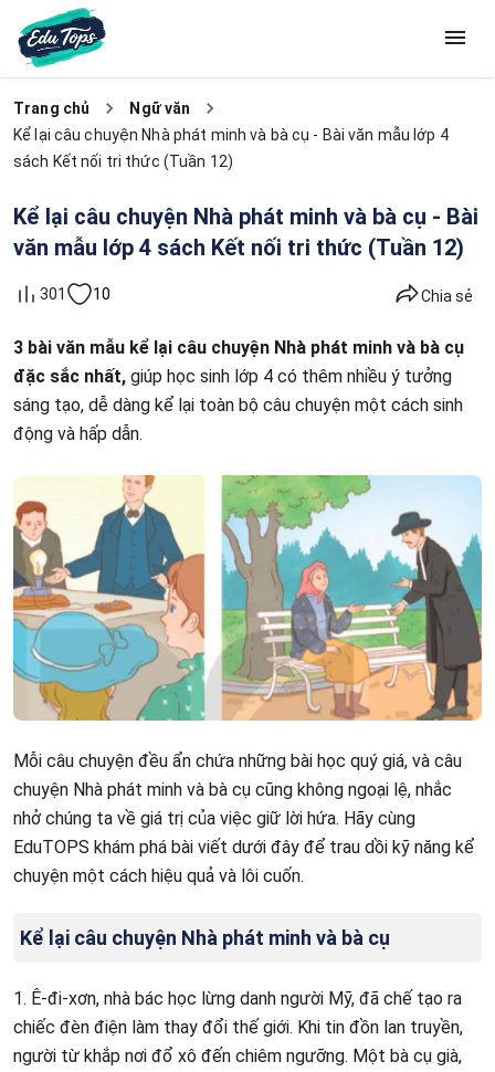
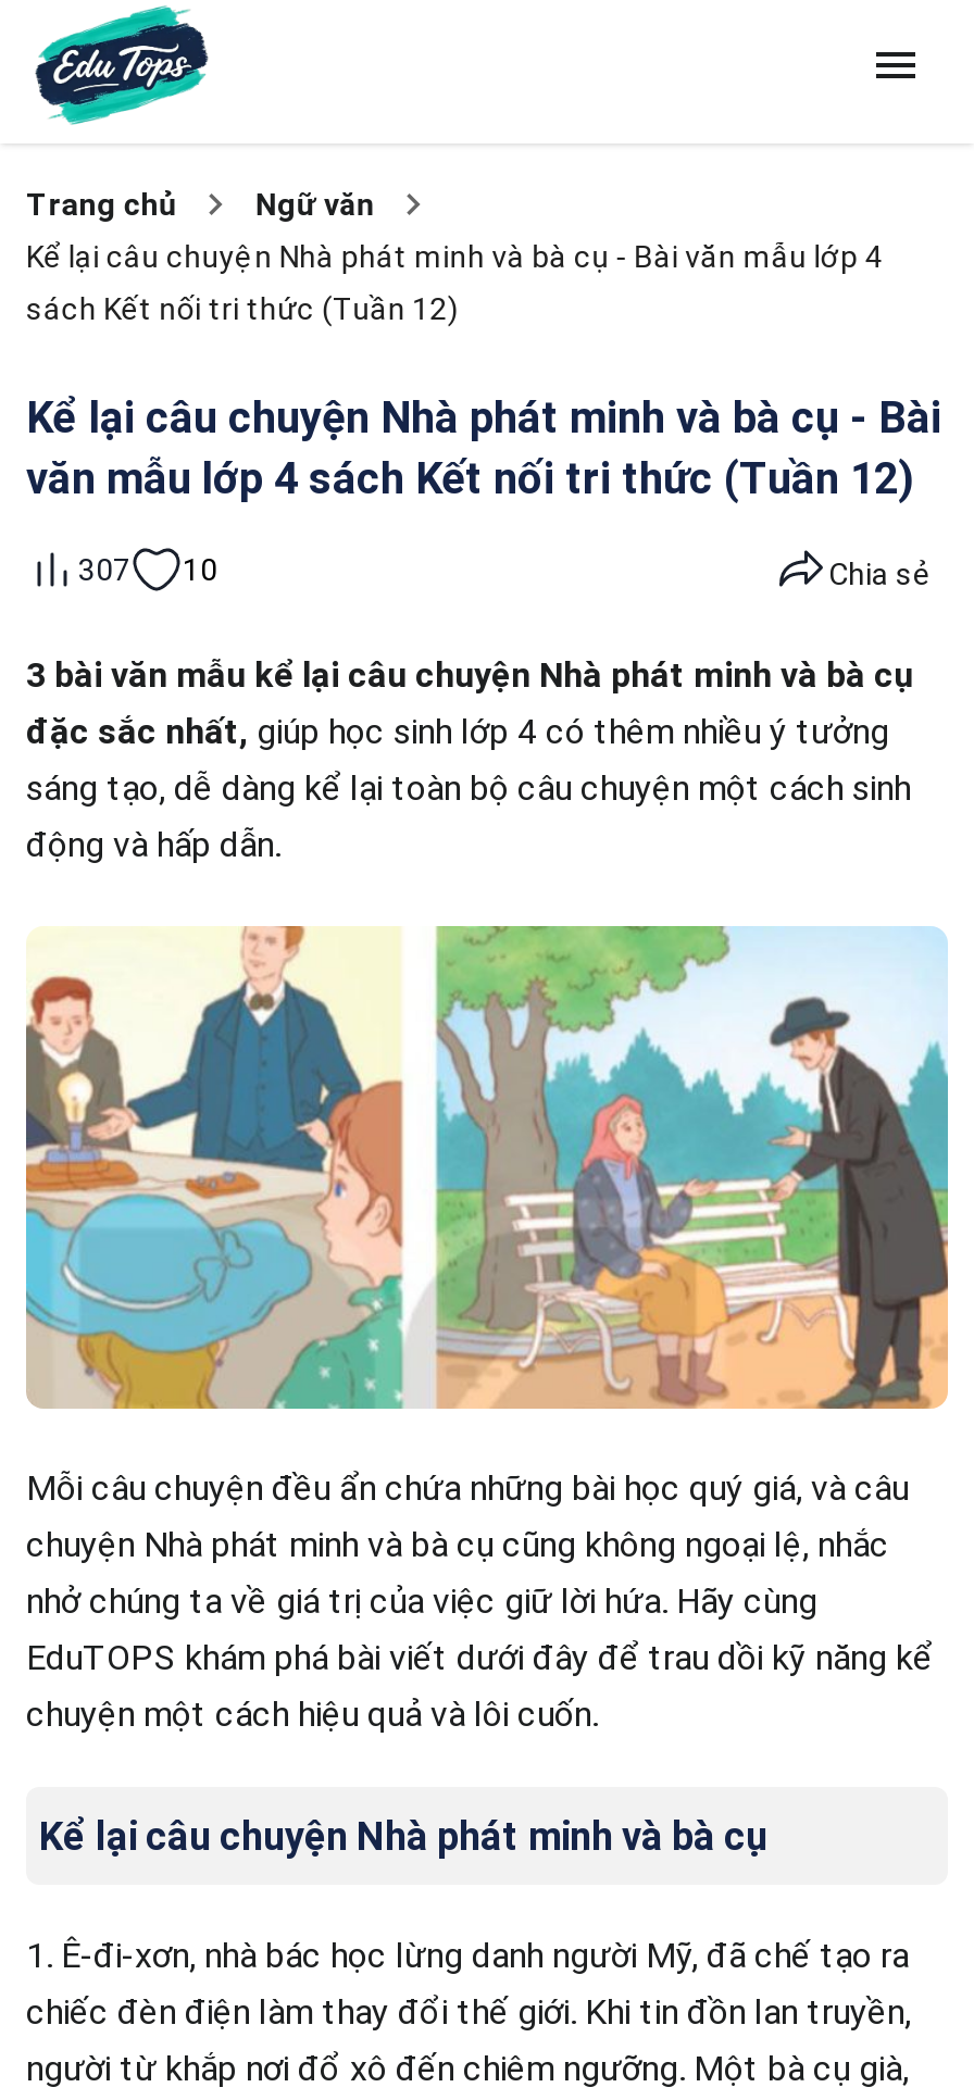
[40,285,110,303] 301 10 -> [78,551,217,587] 307 10

